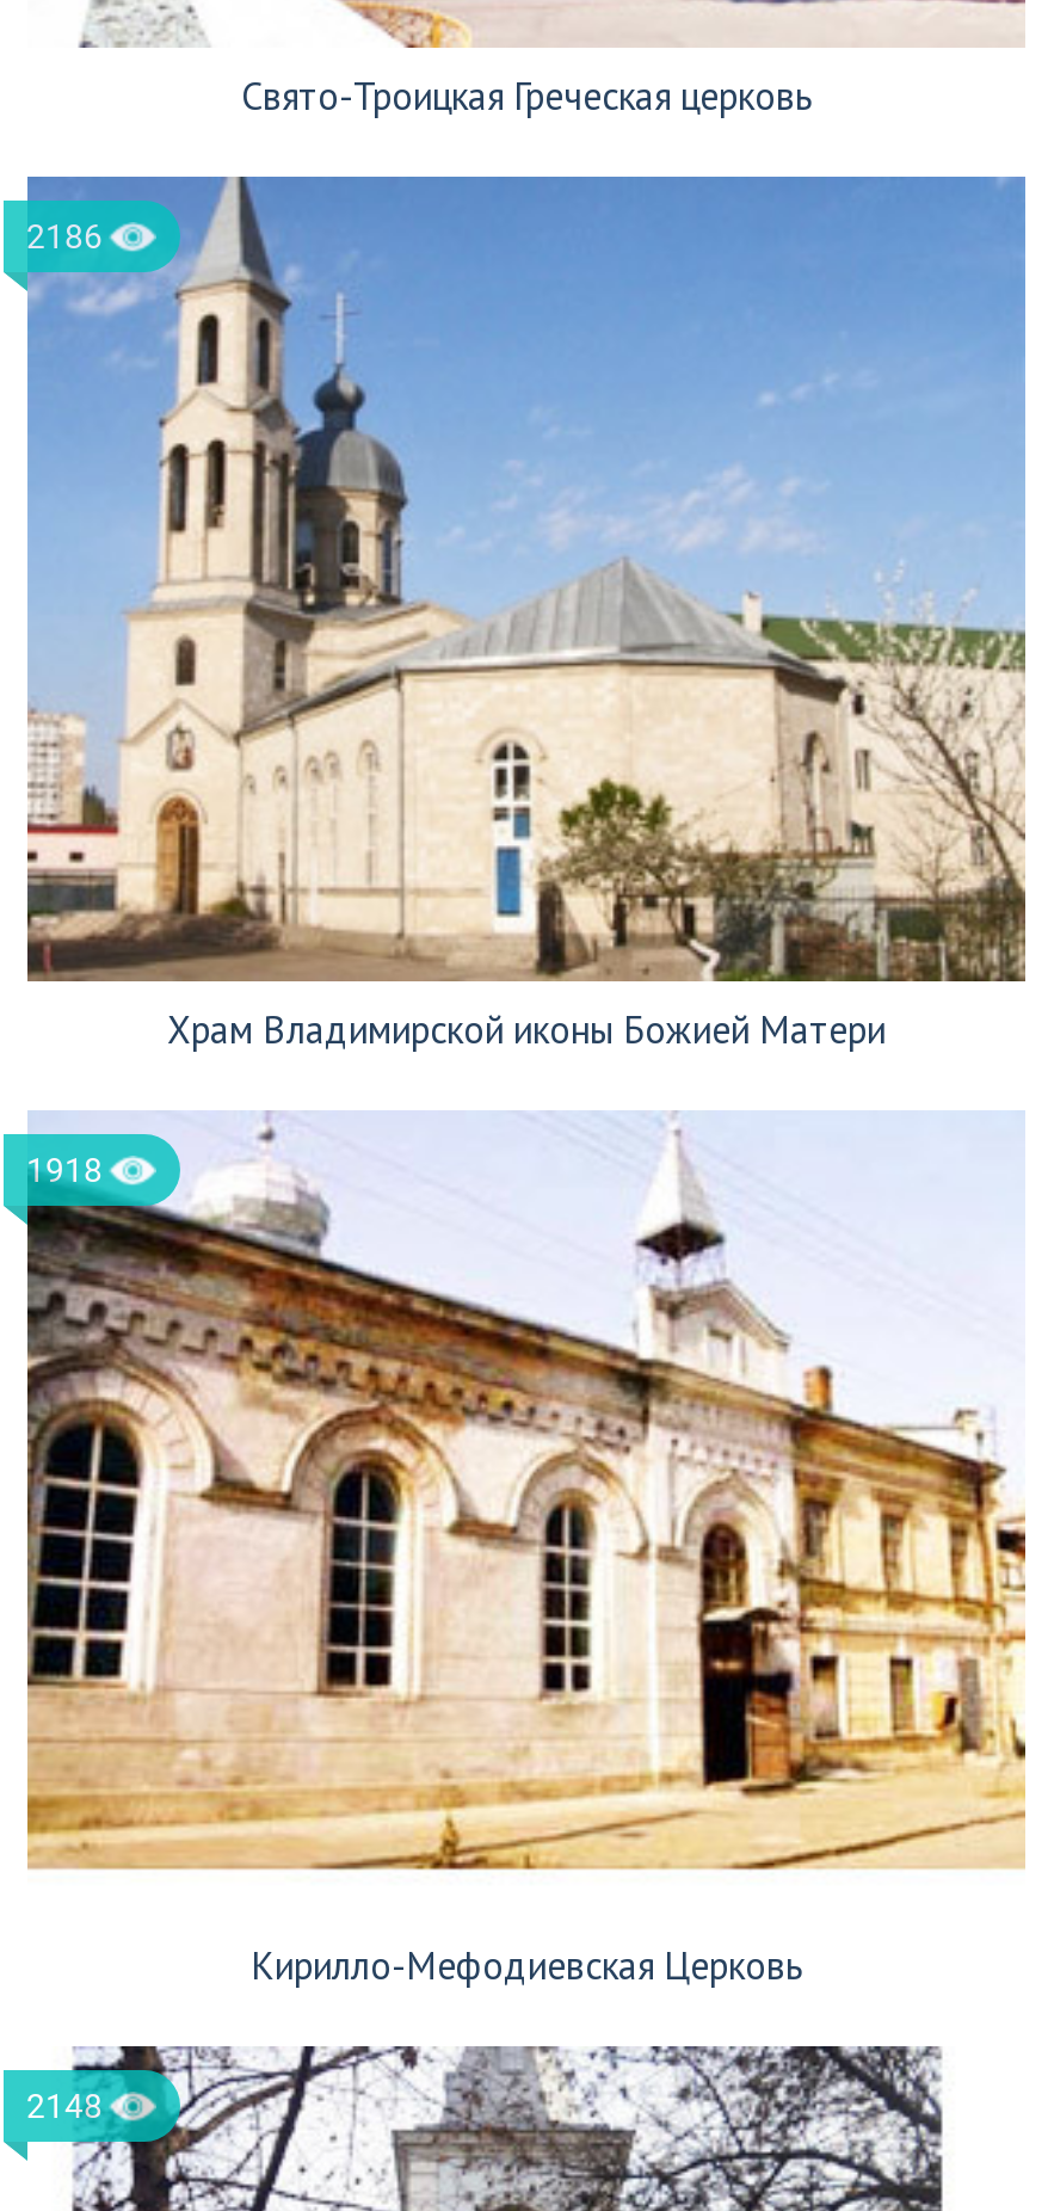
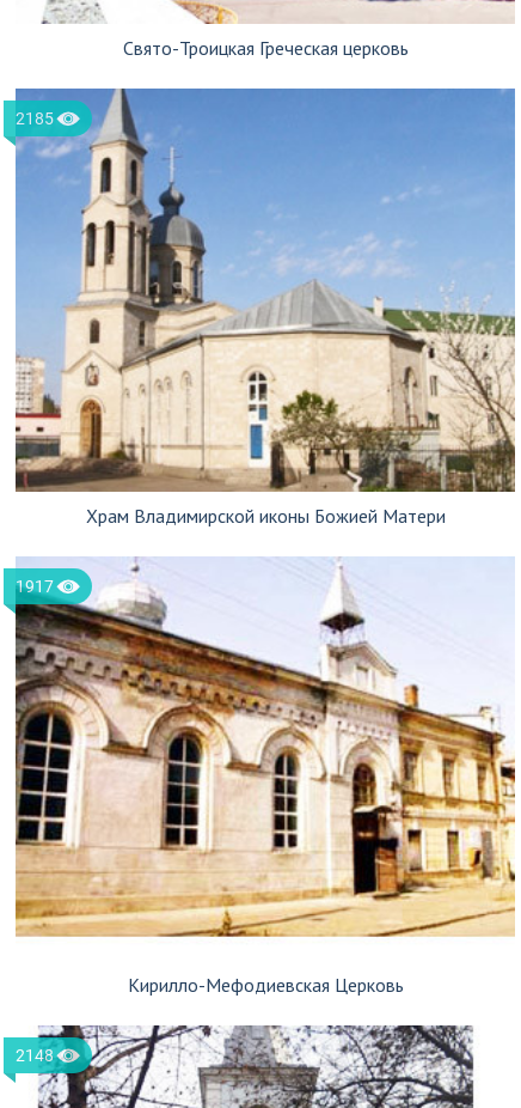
[26,218,103,256] 2186 -> [15,109,53,129] 2185
[26,1152,103,1190] 1918 -> [15,577,53,596] 1917

